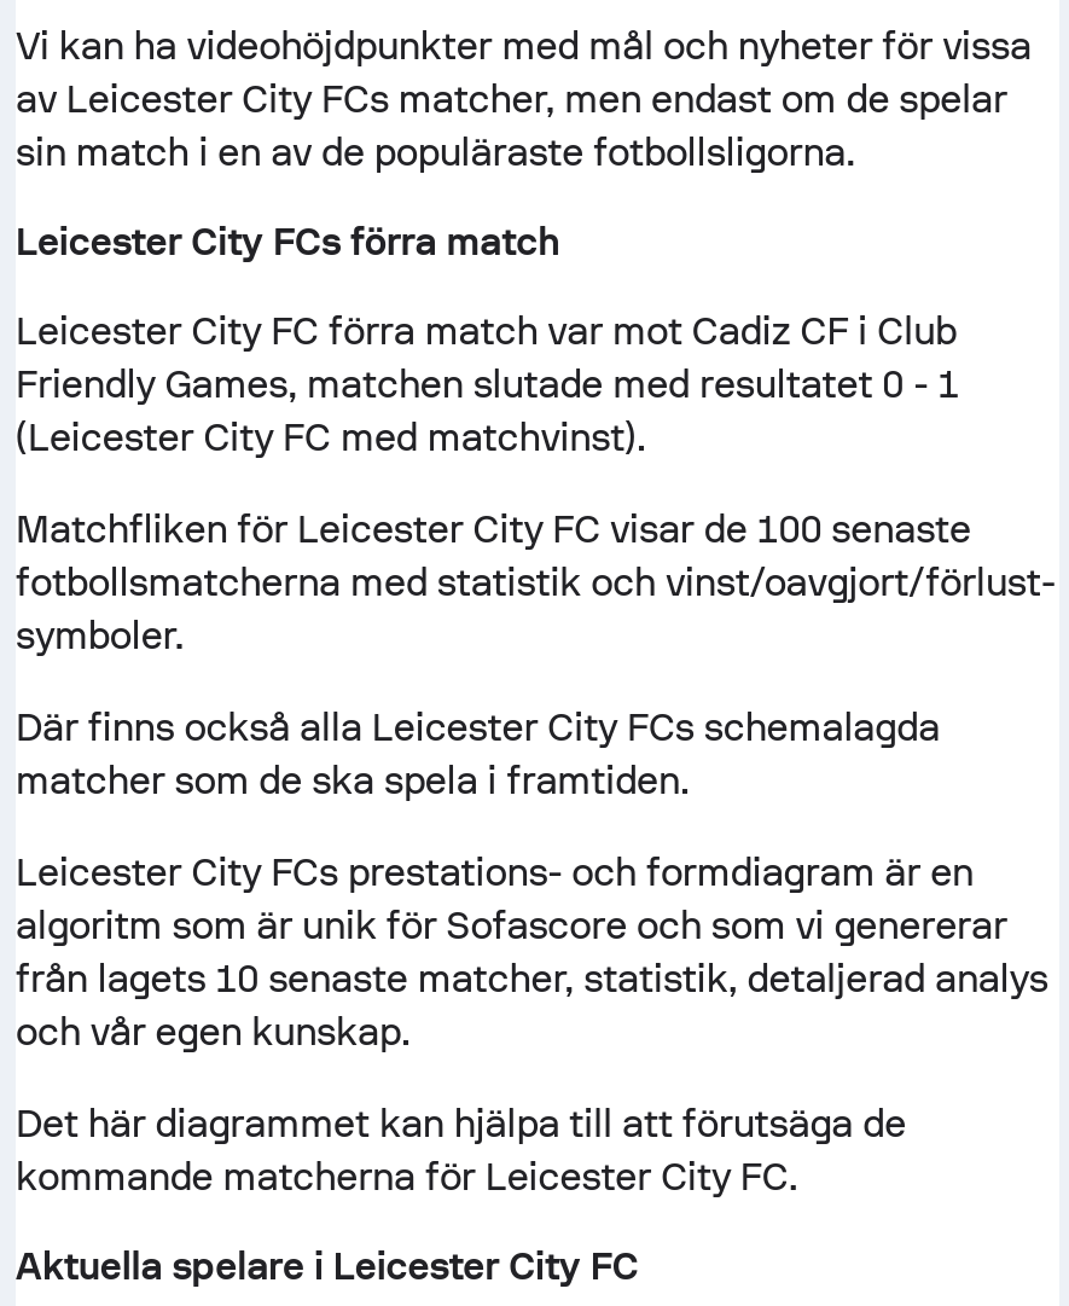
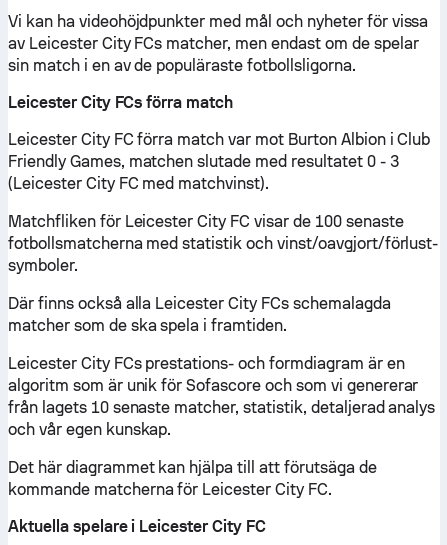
[16,308,957,354] Leicester City FC förra match var mot Cadiz CF i Club -> [8,130,430,149] Leicester City FC förra match var mot Burton Albion i Club
[16,361,959,407] Friendly Games, matchen slutade med resultatet 0 - 1 -> [8,152,398,171] Friendly Games, matchen slutade med resultatet 0 - 3

